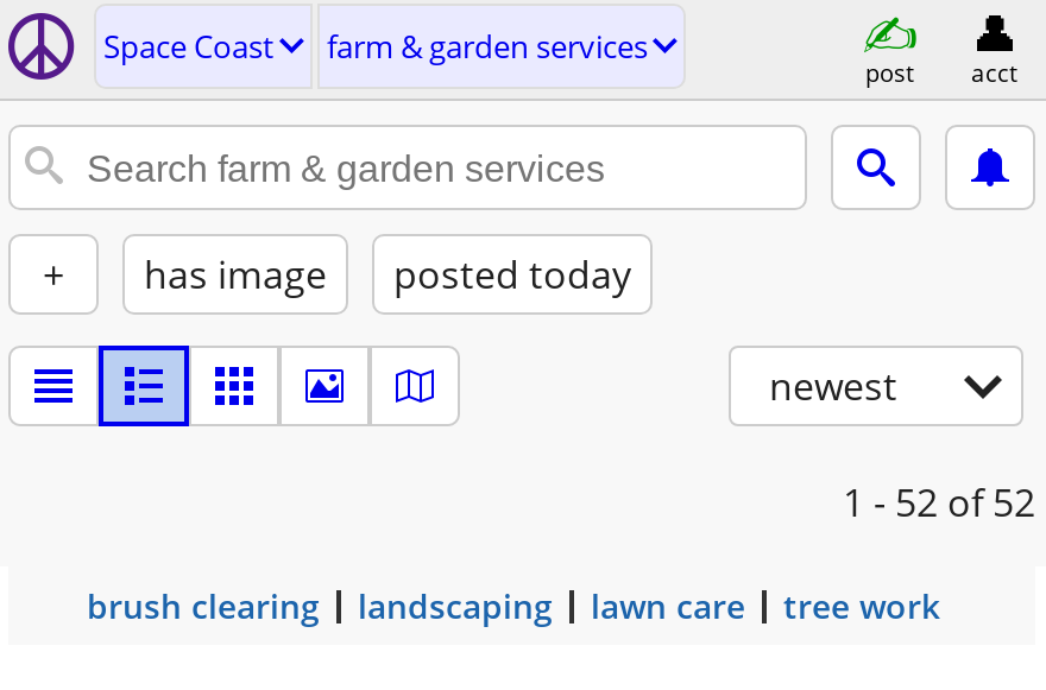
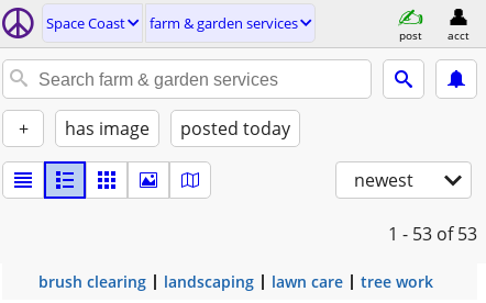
[843,476,1035,528] 1 - 52 of 52 -> [388,222,477,246] 1 - 53 of 53

